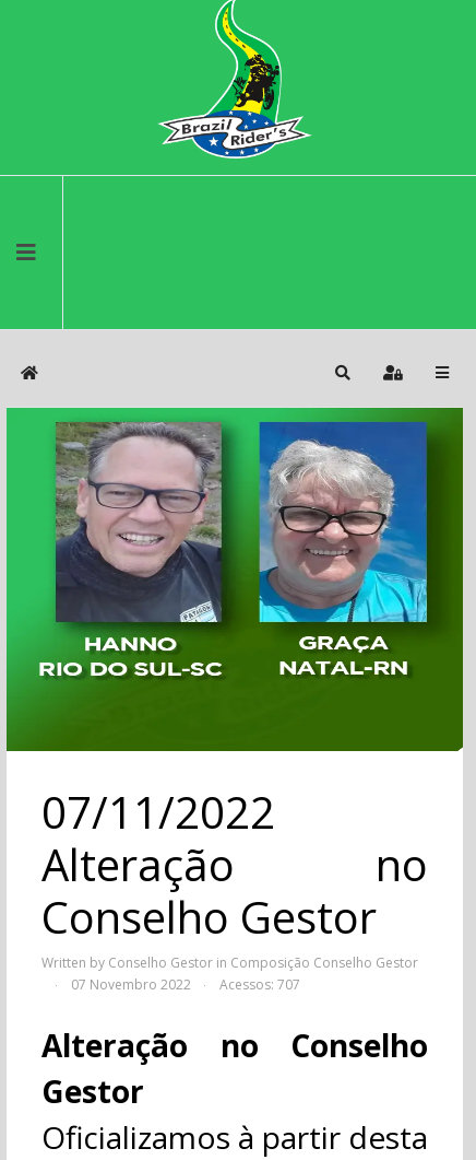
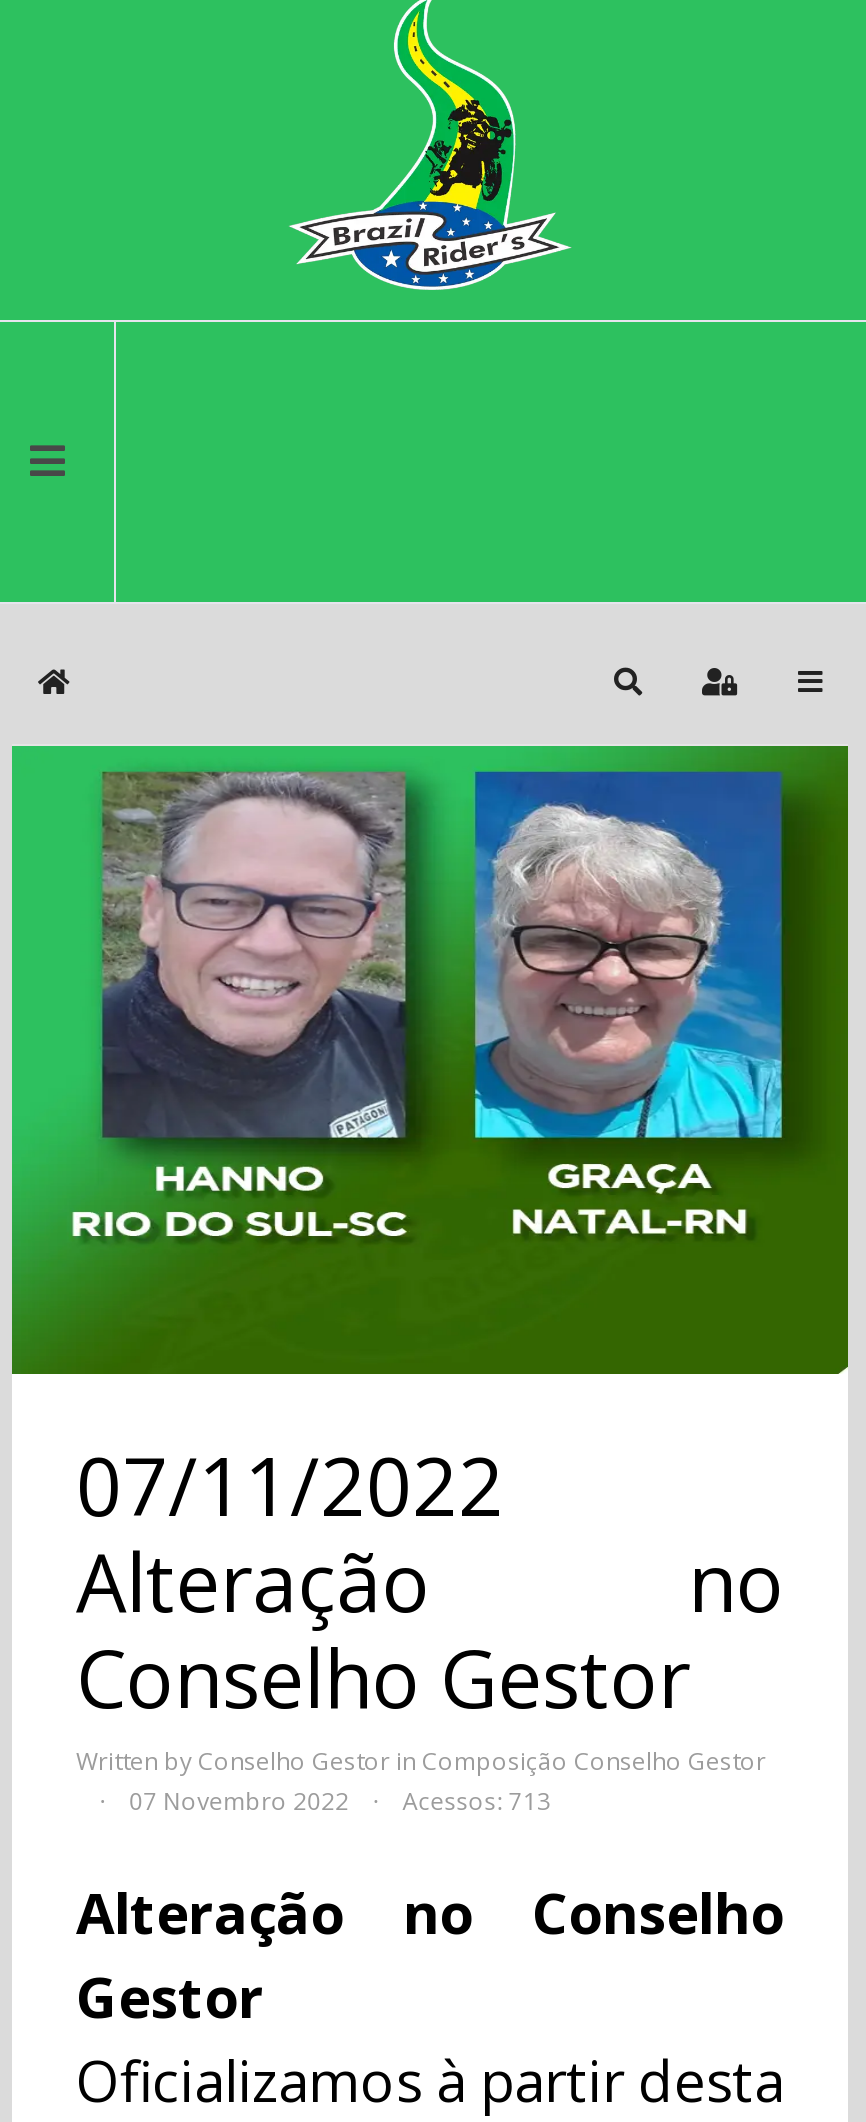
[220,975,300,993] Acessos: 707 -> [402,1783,550,1817] Acessos: 713

